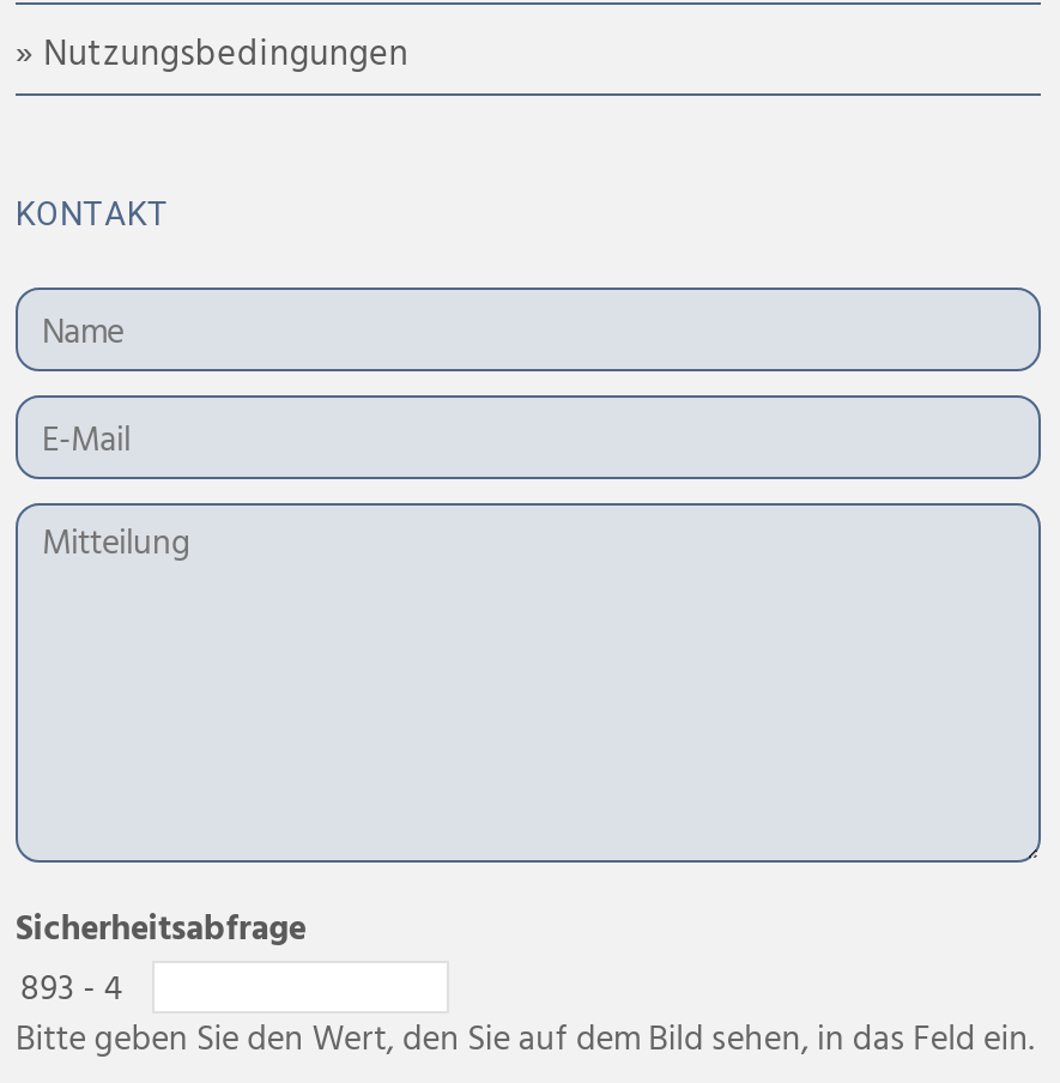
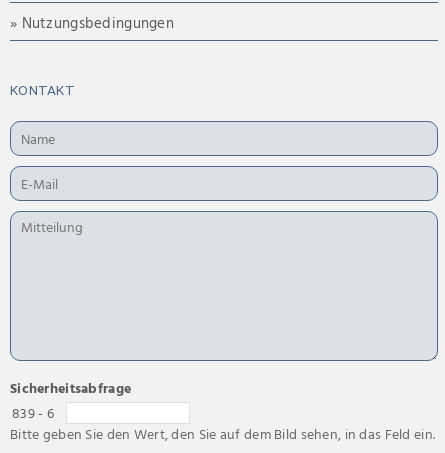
[20,962,123,1012] 893 - 4 -> [12,402,54,423] 839 - 6

